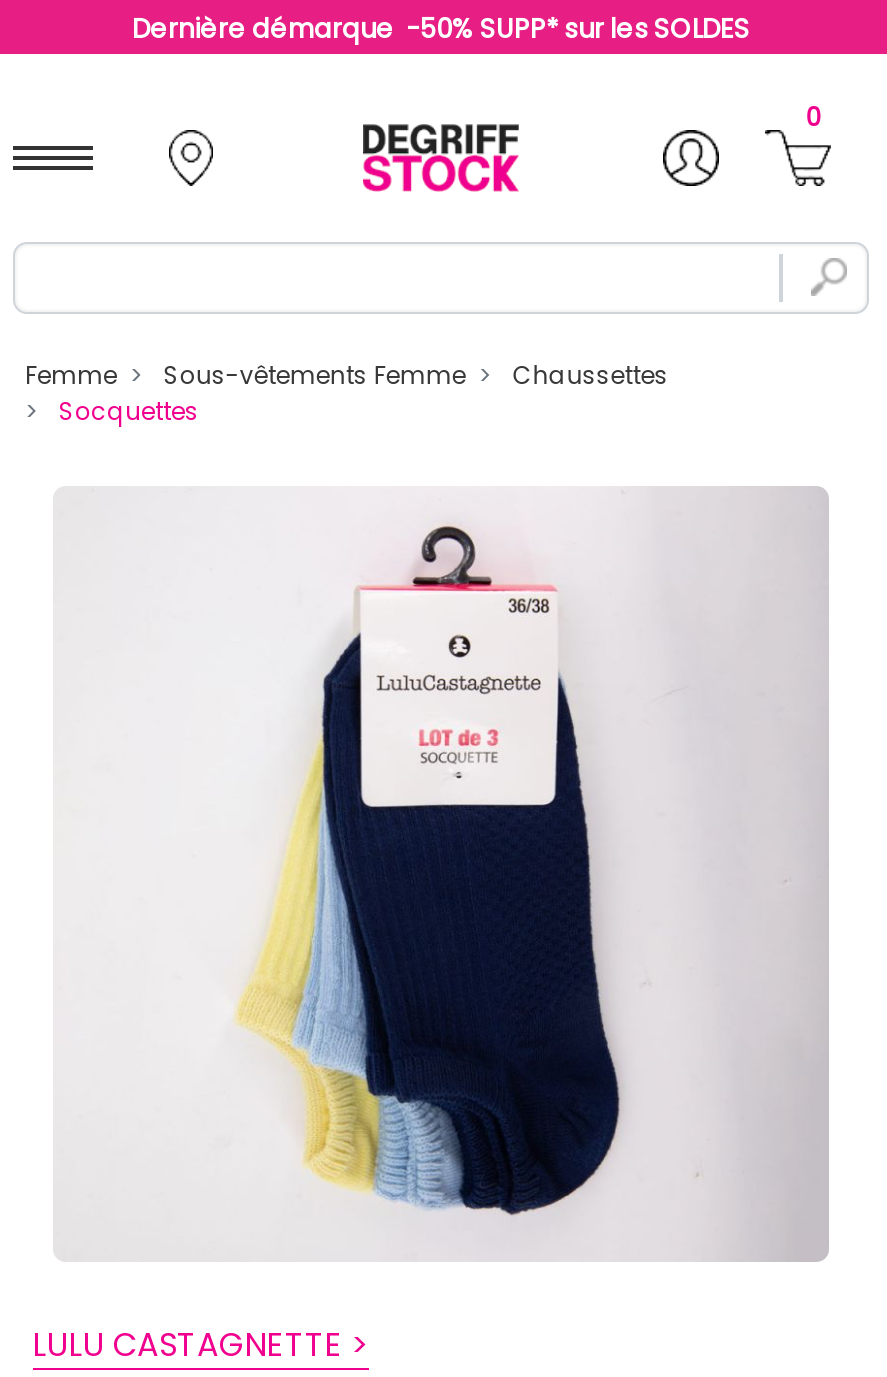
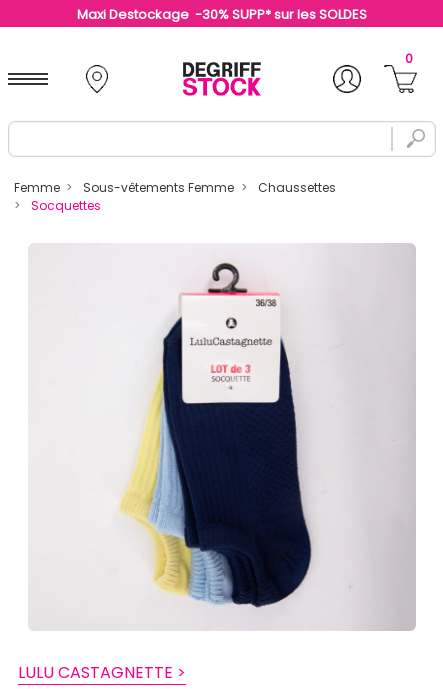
[132,10,750,48] Dernière démarque -50% SUPP* sur les SOLDES -> [77,5,367,24] Maxi Destockage -30% SUPP* sur les SOLDES

